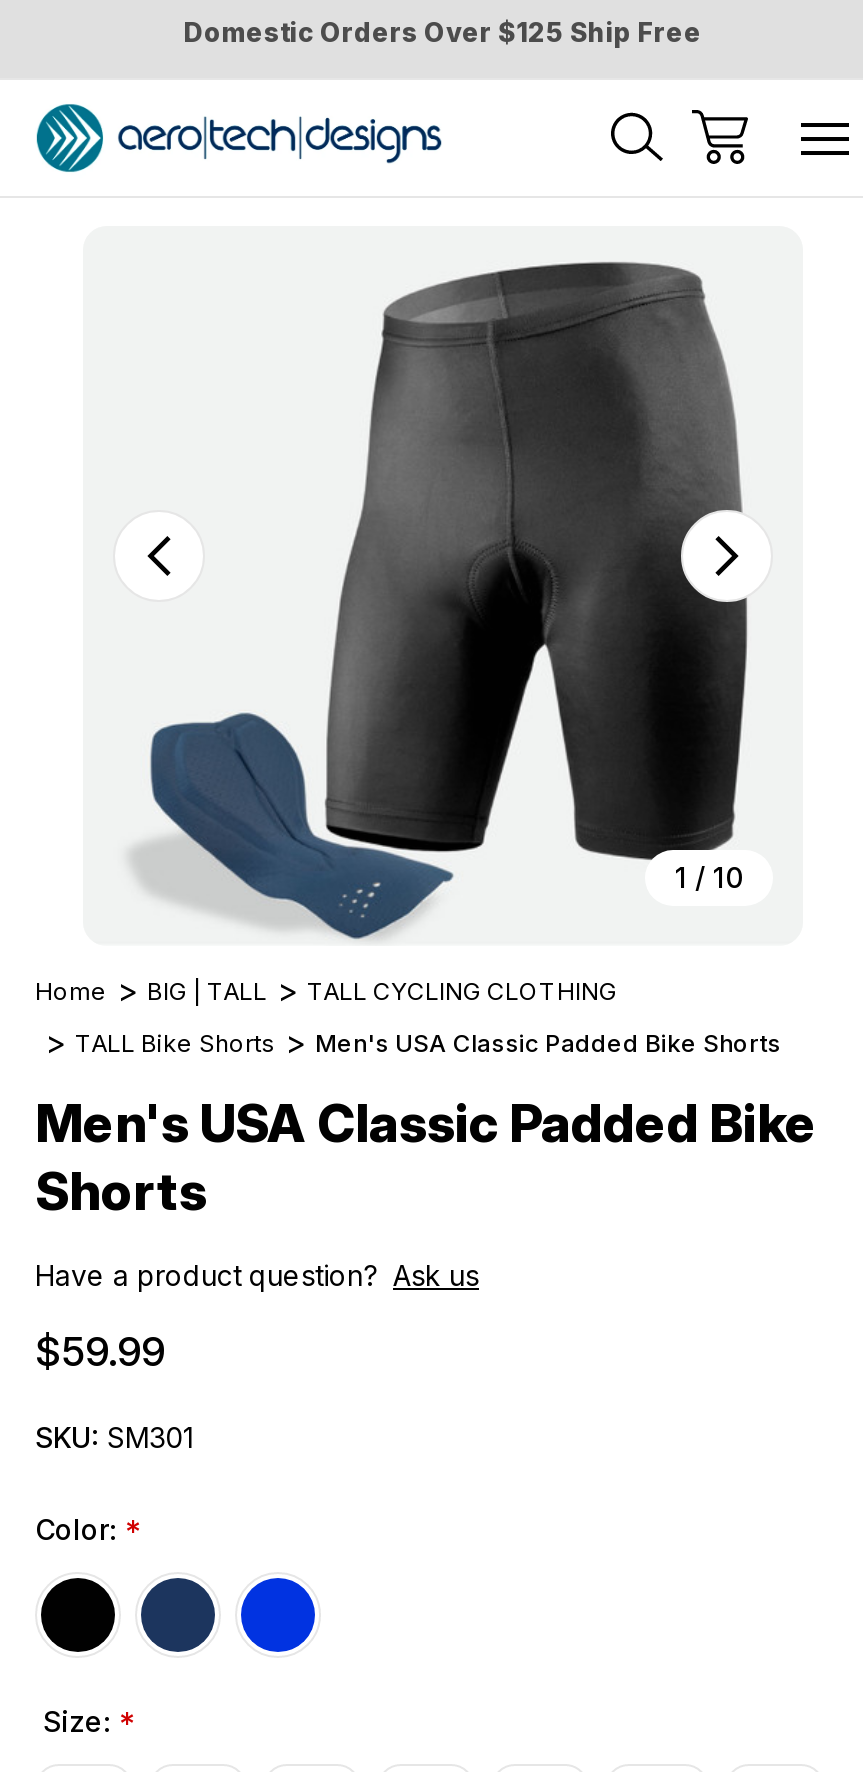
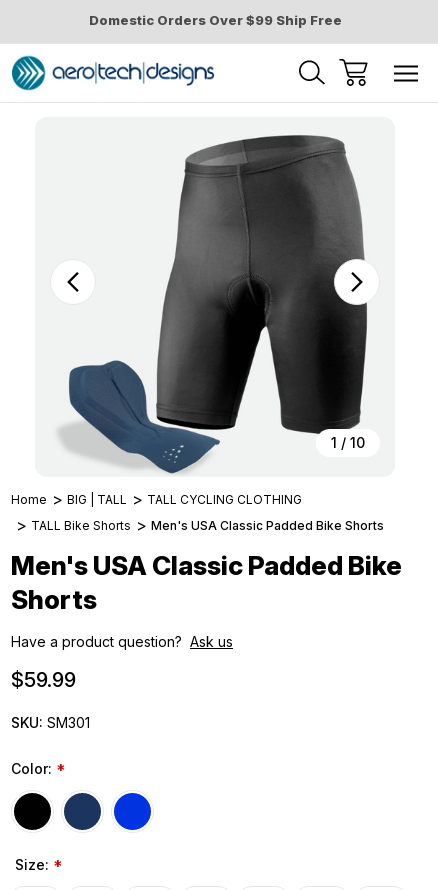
[184,16,702,48] Domestic Orders Over $125 Ship Free -> [88,12,341,28] Domestic Orders Over $99 Ship Free

